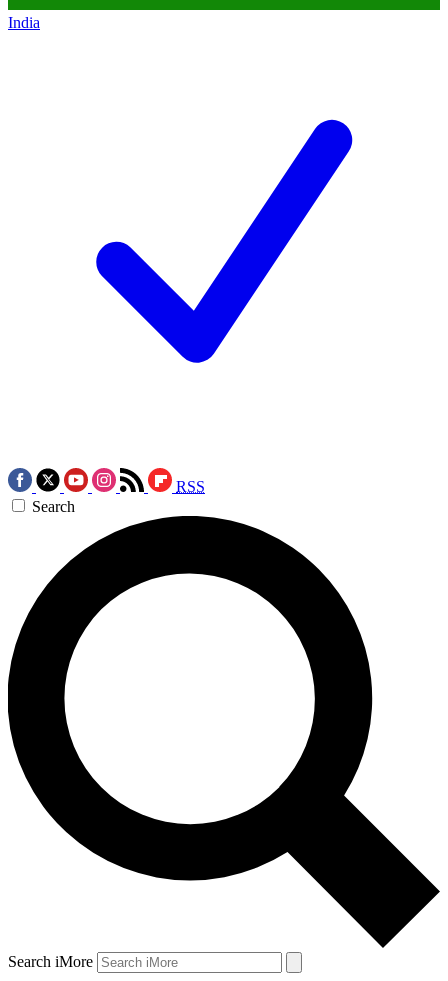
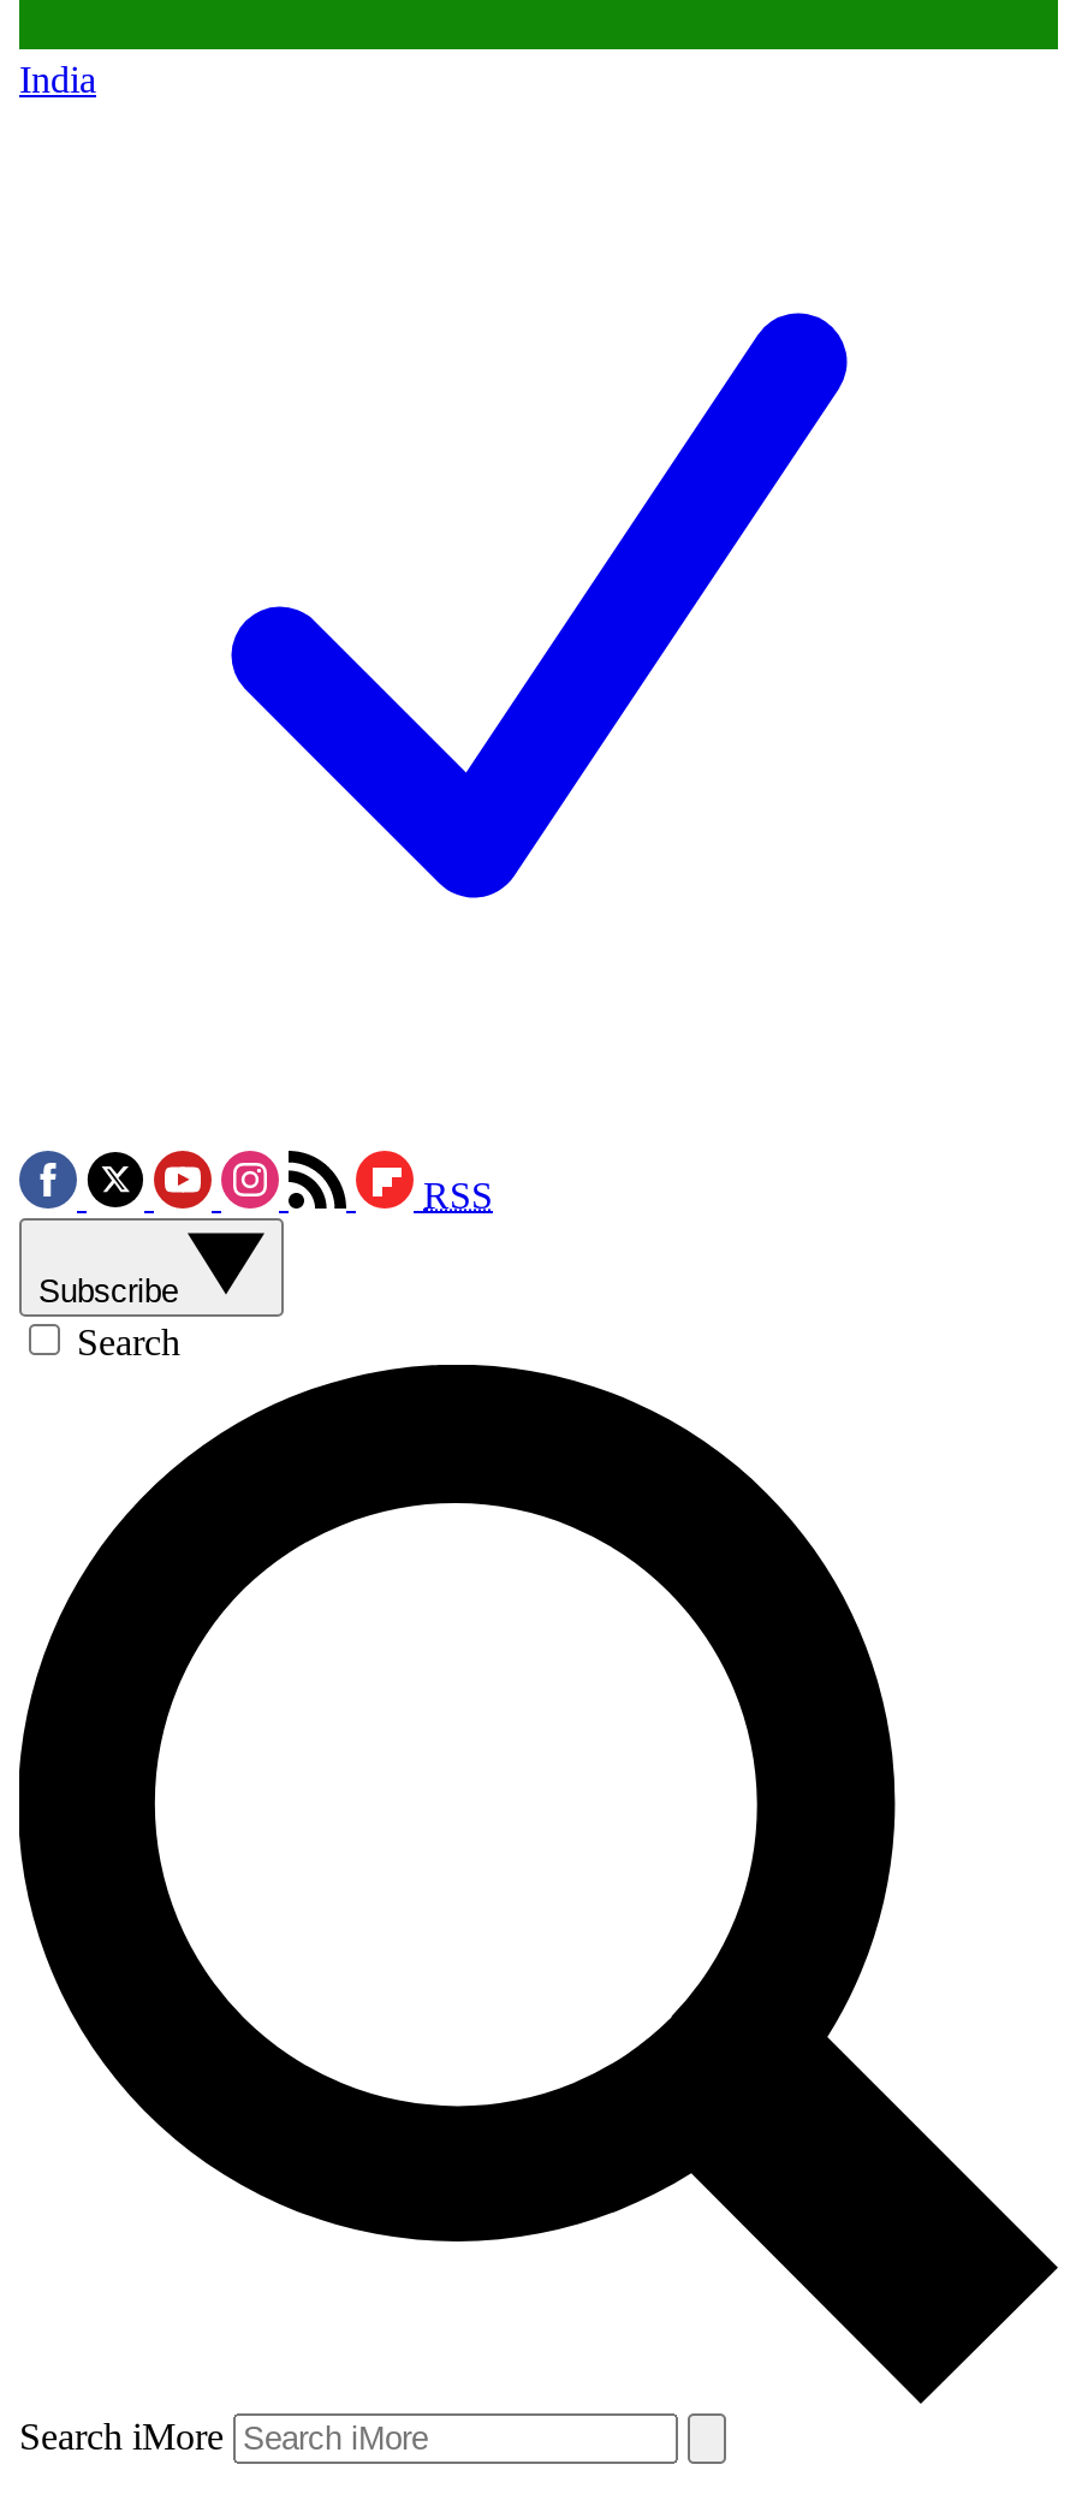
none -> [38,1274,188,1310] Subscribe

